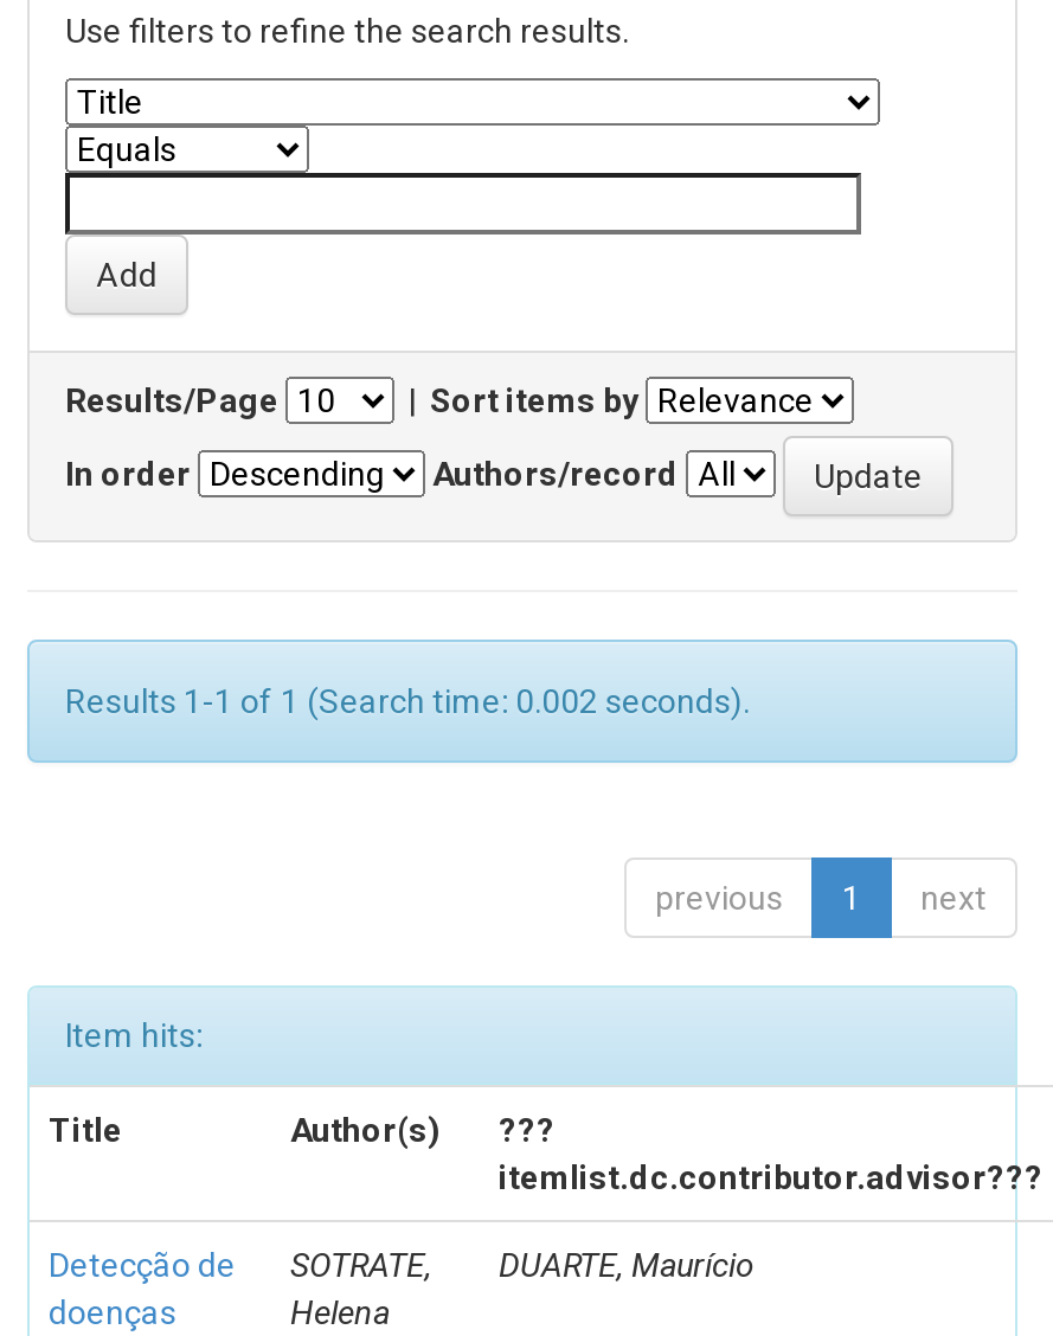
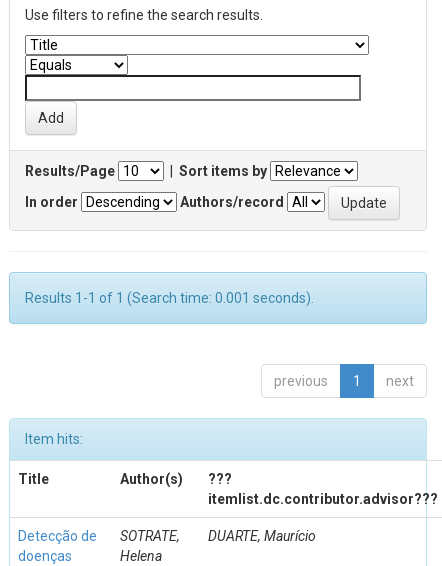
[65,682,750,720] Results 1-1 of 1 (Search time: 0.002 seconds). -> [25,290,314,306] Results 1-1 of 1 (Search time: 0.001 seconds).

